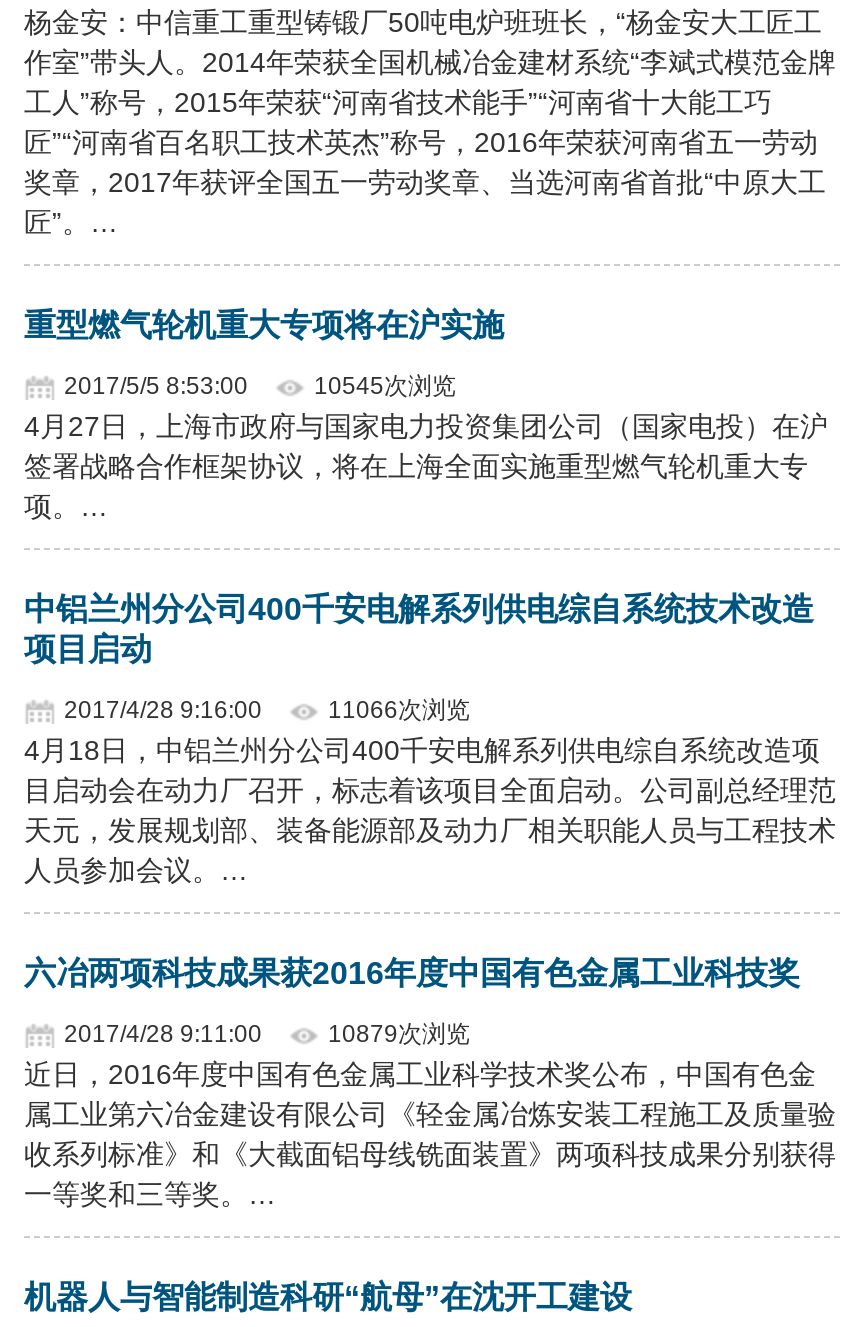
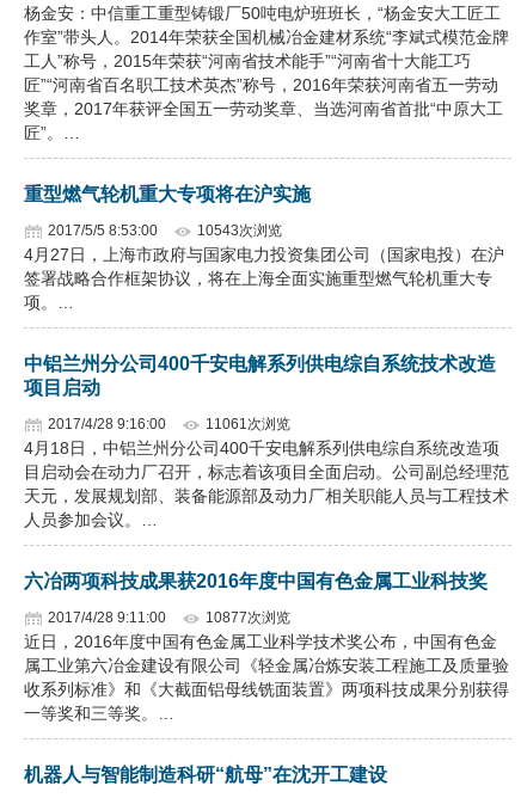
[314,372,456,400] 10545次浏览 -> [197,222,282,239] 10543次浏览
[328,696,470,724] 11066次浏览 -> [206,416,290,432] 11061次浏览
[328,1020,470,1048] 10879次浏览 -> [206,609,290,626] 10877次浏览

